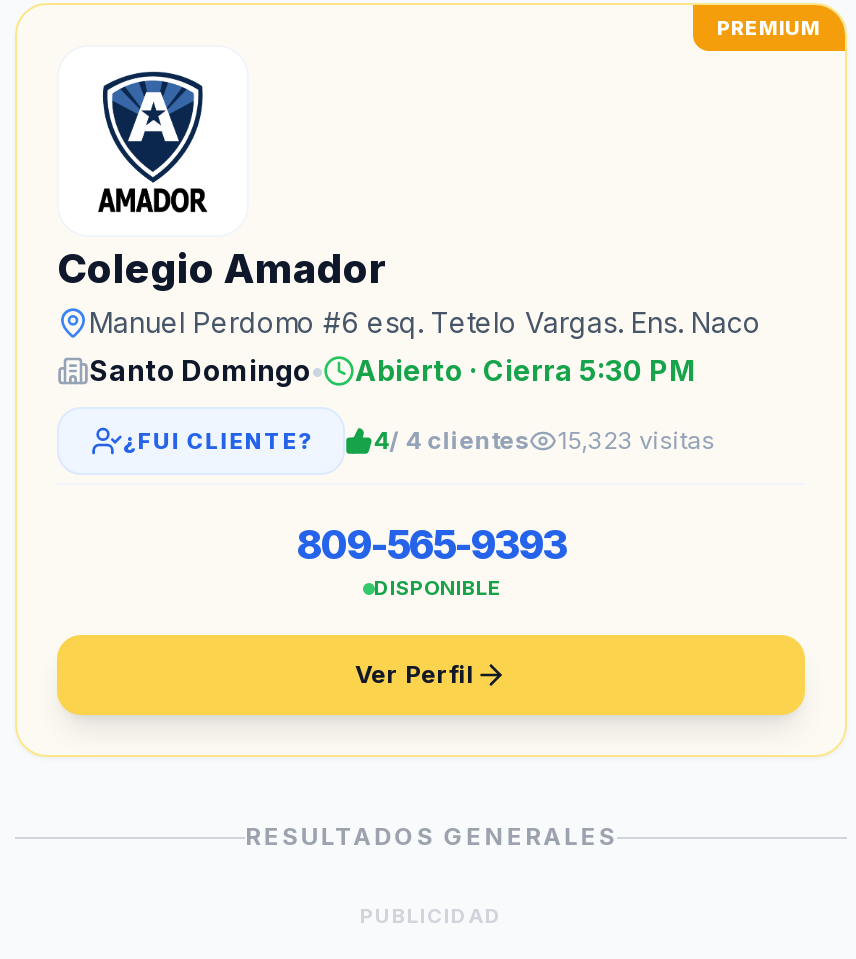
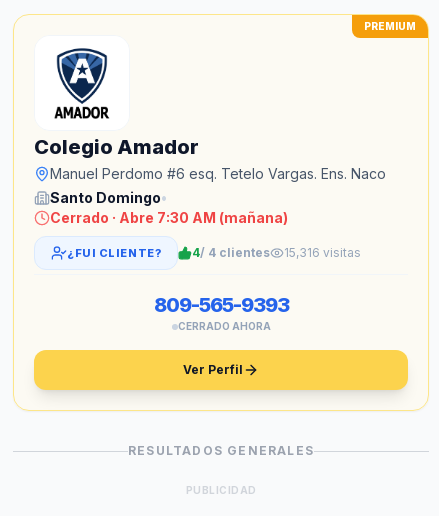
[355,353,695,387] Abierto · Cierra 5:30 PM -> [50,209,288,226] Cerrado · Abre 7:30 AM (mañana)
[373,425,715,455] 4/ 4 clientes 15,323 visitas -> [192,245,361,260] 4/ 4 clientes 15,316 visitas
[374,575,500,599] DISPONIBLE -> [177,320,270,332] CERRADO AHORA

